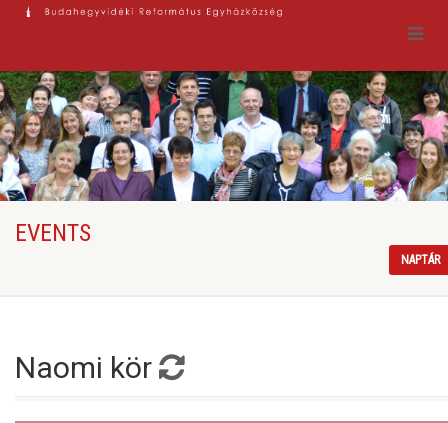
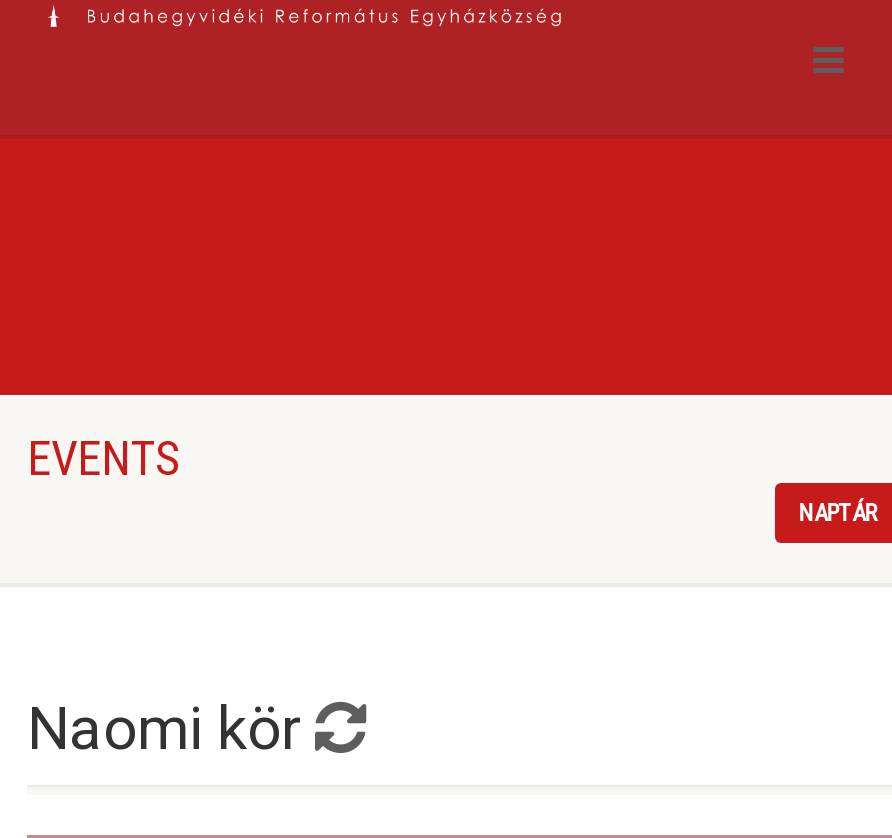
[3,70,445,202] [image] -> none

